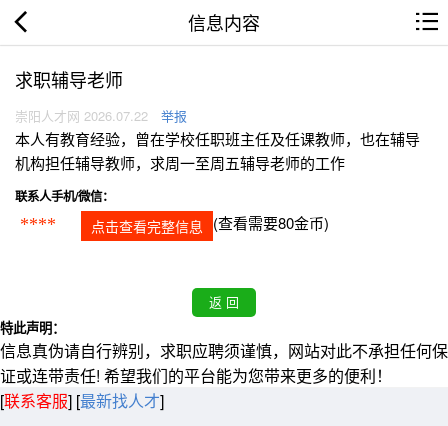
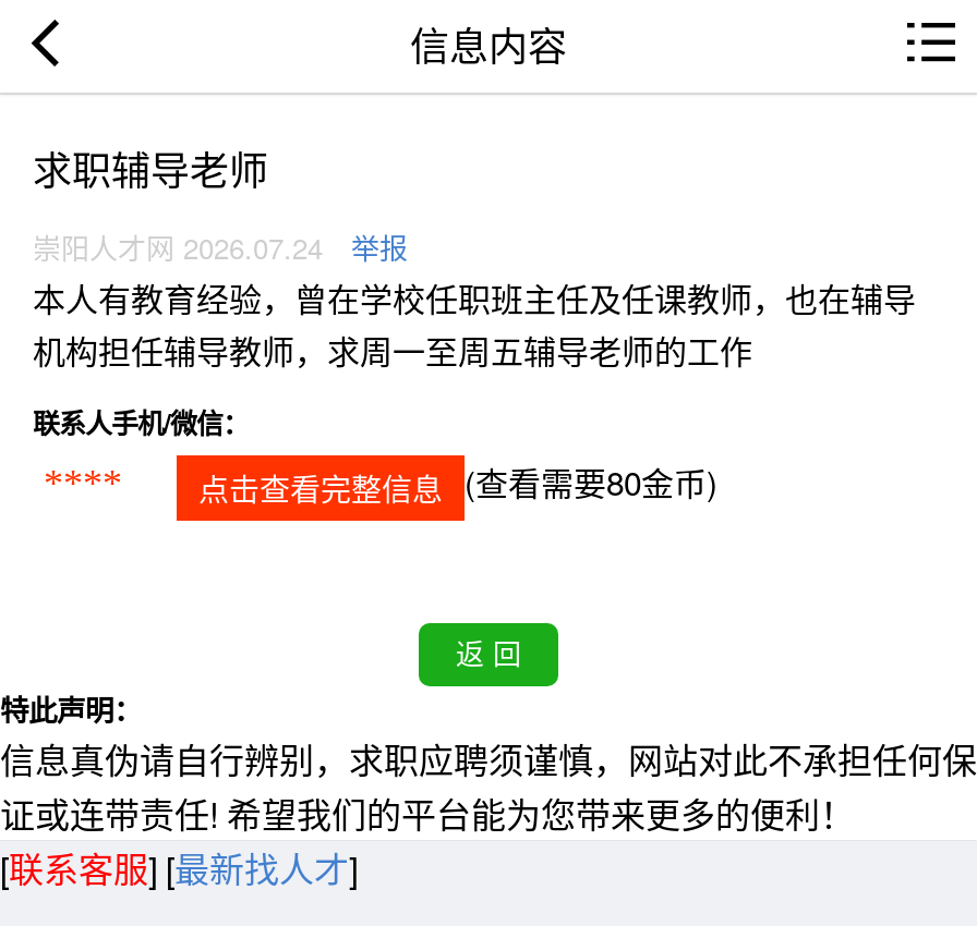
[15,106,187,125] 崇阳人才网 2026.07.22 举报 -> [33,227,408,268] 崇阳人才网 2026.07.24 举报

